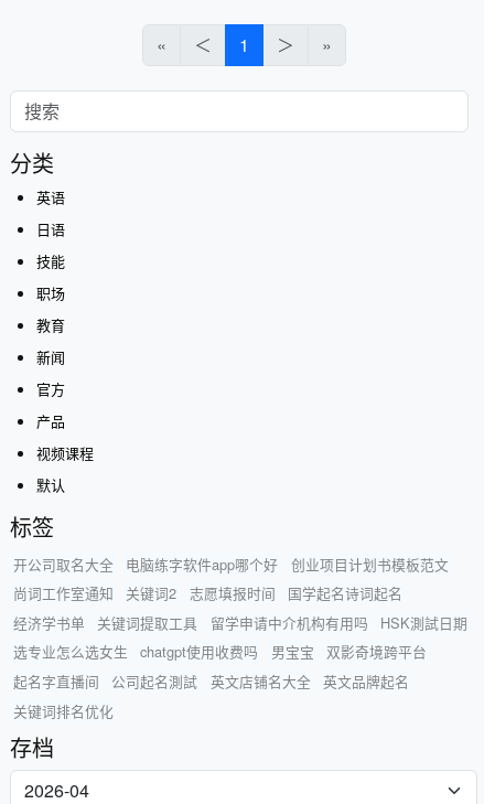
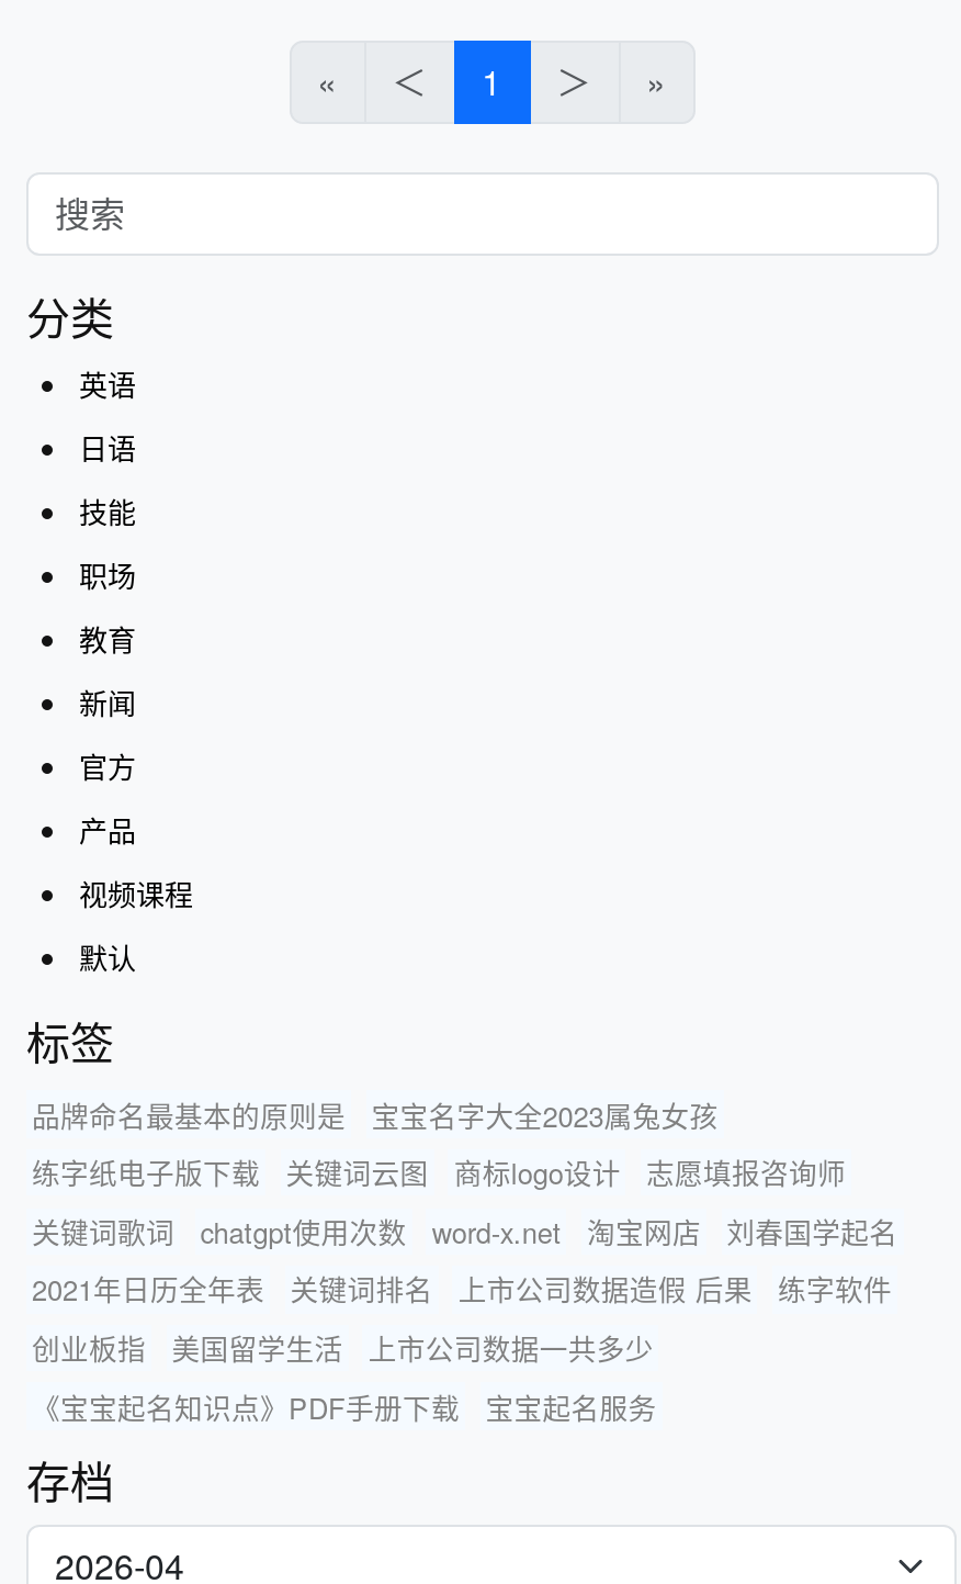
[13,553,468,721] 开公司取名大全 | 电脑练字软件app哪个好 | 创业项目计划书模板范文 | 尚词工作室通知 | 关键词2 | 志愿填报时间 | 国学起名诗词起名 | 经济学书单 | 关键词提取工具 | 留学申请中介机构有用吗 | HSK測試日期 | 选专业怎么选女生 | chatgpt使用收费吗 | 男宝宝 | 双影奇境跨平台 | 起名字直播间 | 公司起名測試 | 英文店铺名大全 | 英文品牌起名 | 关键词排名优化 -> [32,1094,898,1427] 品牌命名最基本的原则是 | 宝宝名字大全2023属兔女孩 | 练字纸电子版下载 | 关键词云图 | 商标logo设计 | 志愿填报咨询师 | 关键词歌词 | chatgpt使用次数 | word-x.net | 淘宝网店 | 刘春国学起名 | 2021年日历全年表 | 关键词排名 | 上市公司数据造假 后果 | 练字软件 | 创业板指 | 美国留学生活 | 上市公司数据一共多少 | 《宝宝起名知识点》PDF手册下载 | 宝宝起名服务

